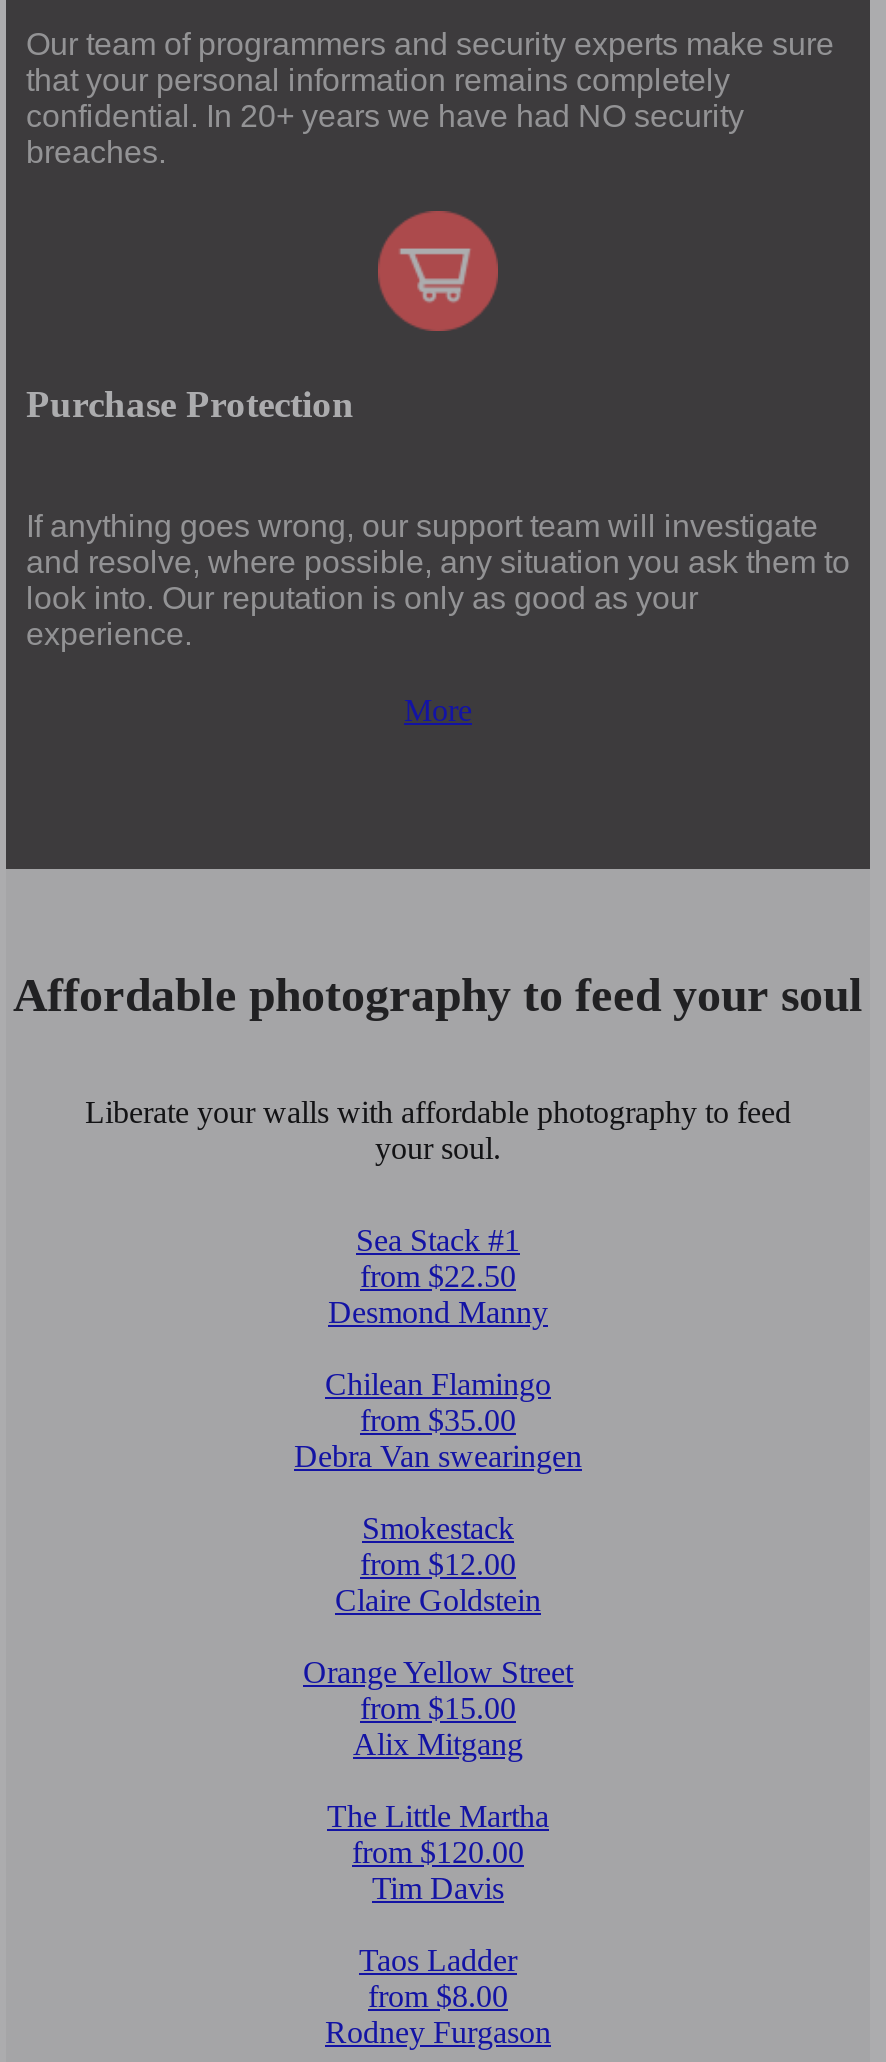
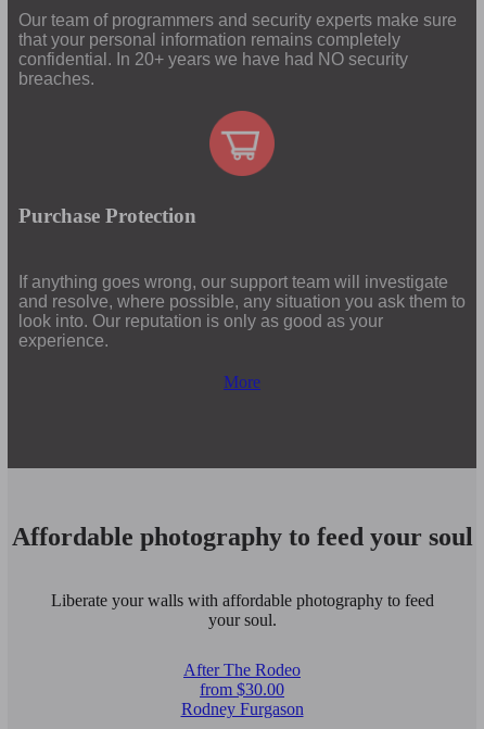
[294,1223,582,2013] Sea Stack #1 | from $22.50 | Desmond Manny | Chilean Flamingo | from $35.00 | Debra Van swearingen | Smokestack | from $12.00 | Claire Goldstein | Orange Yellow Street | from $15.00 | Alix Mitgang | The Little Martha | from $120.00 | Tim Davis | Taos Ladder | from $8.00 -> [183,660,301,698] After The Rodeo | from $30.00

